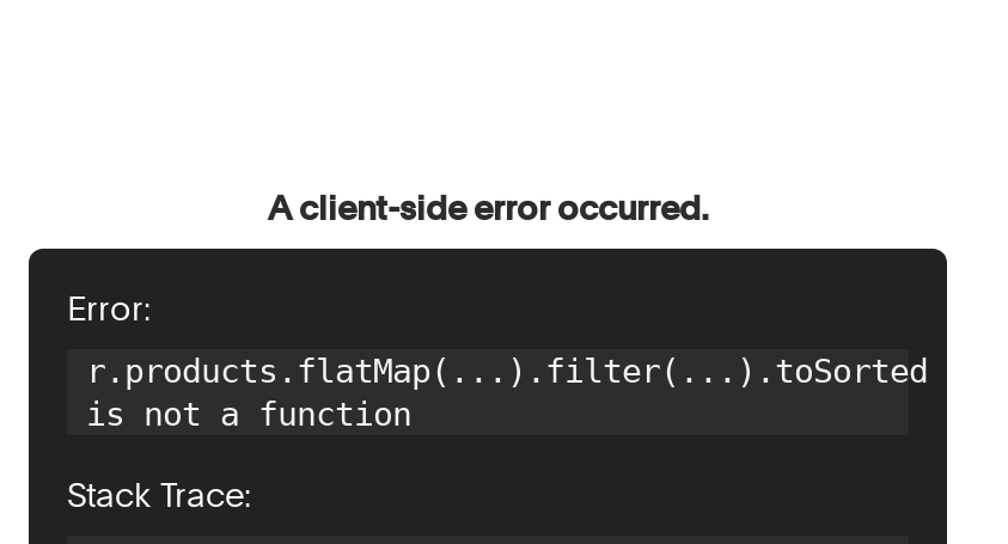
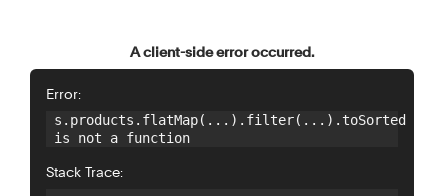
[86,352,928,390] r.products.flatMap(...).filter(...).toSorted -> [54,112,406,128] s.products.flatMap(...).filter(...).toSorted

